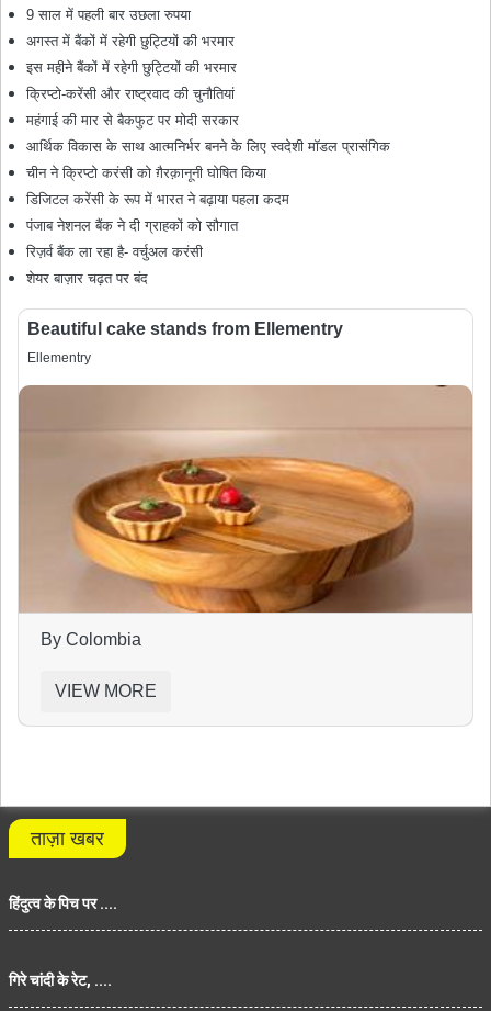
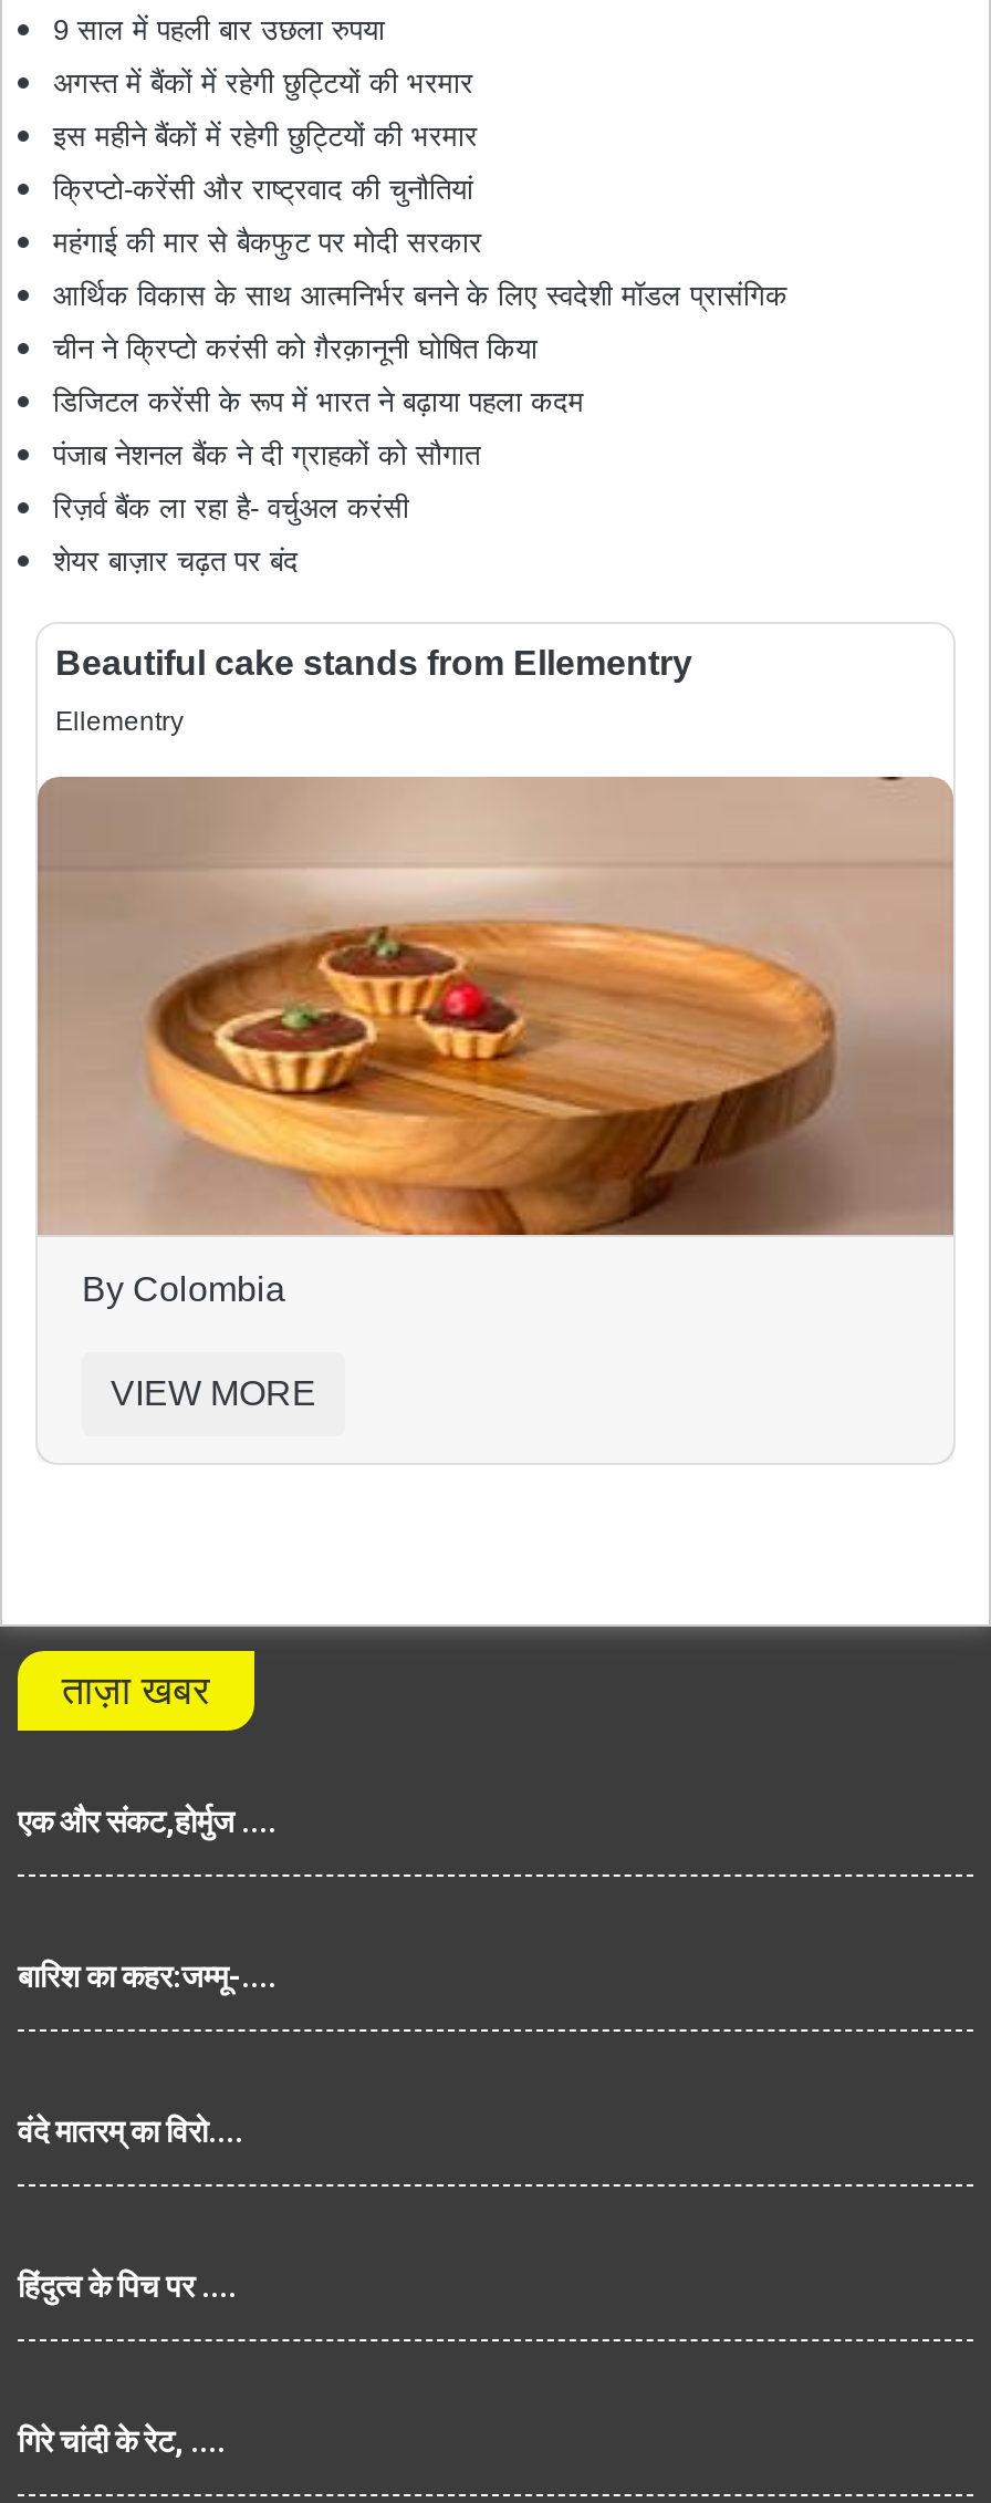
none -> [18,1803,277,1839] एक और संकट,होर्मुज ....
none -> [18,1958,277,1994] बारिश का कहर:जम्मू-....
none -> [18,2113,243,2149] वंदे मातरम् का विरो....

